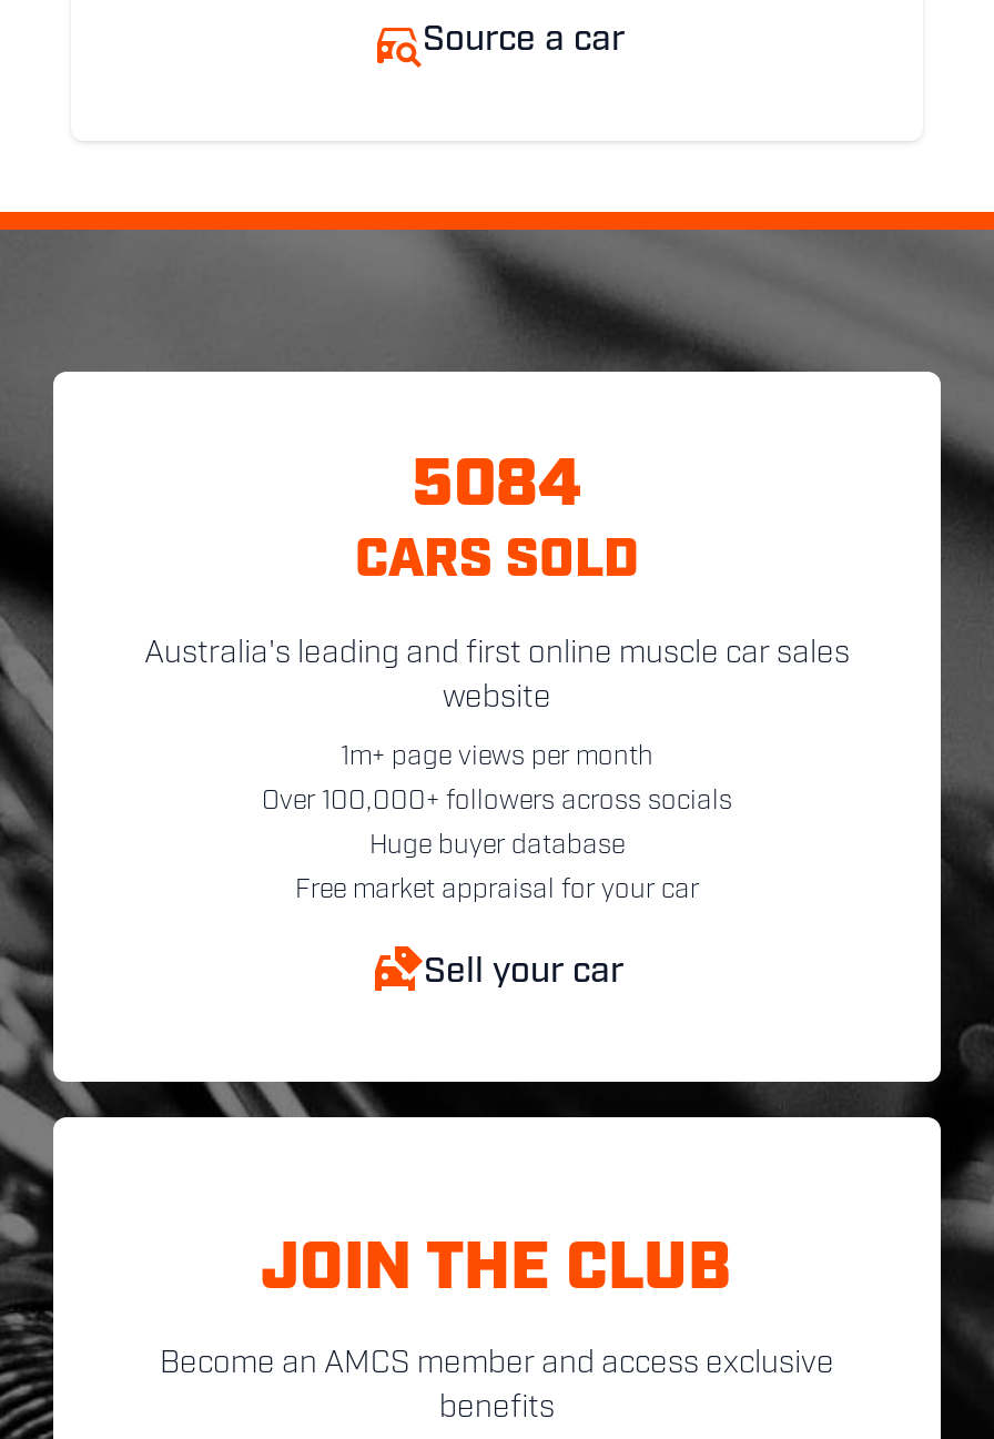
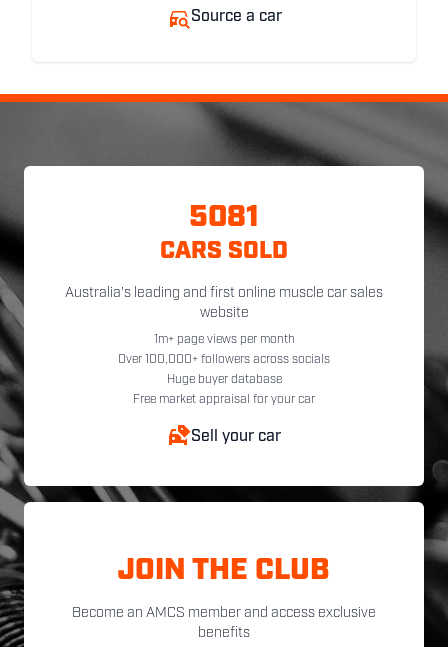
[412,454,582,523] 5084 -> [189,203,259,234] 5081

